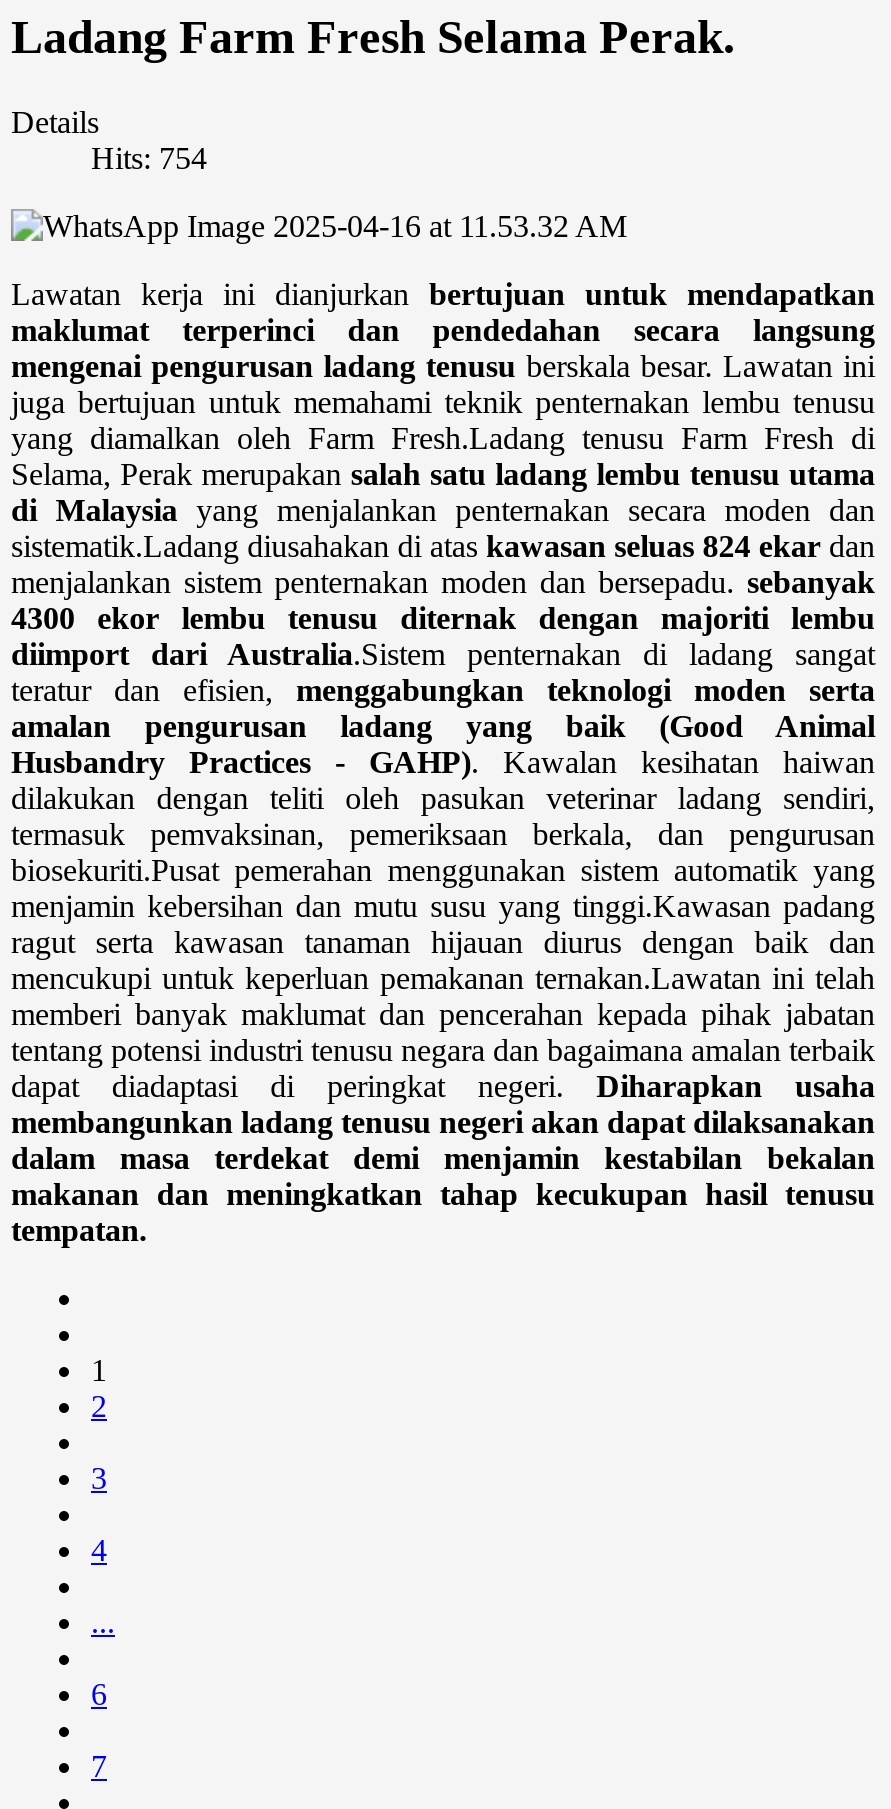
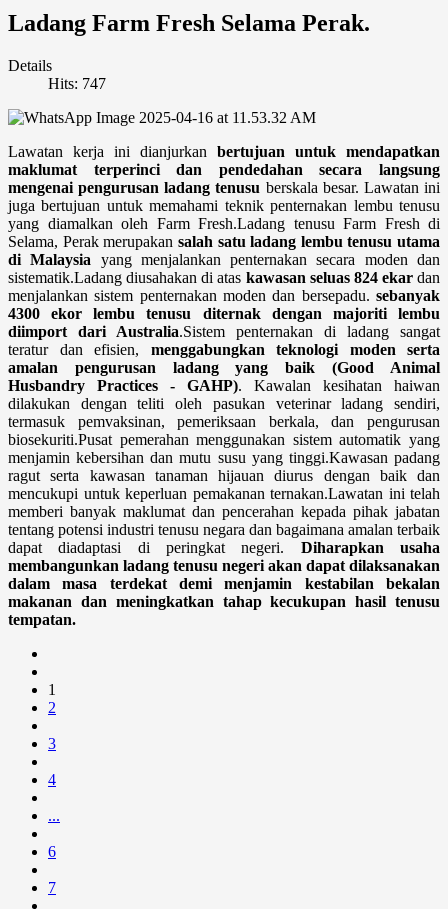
[91,140,207,174] Hits: 754 -> [48,75,106,92] Hits: 747

